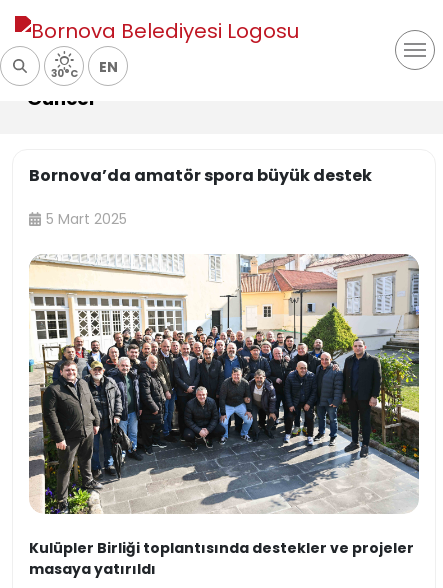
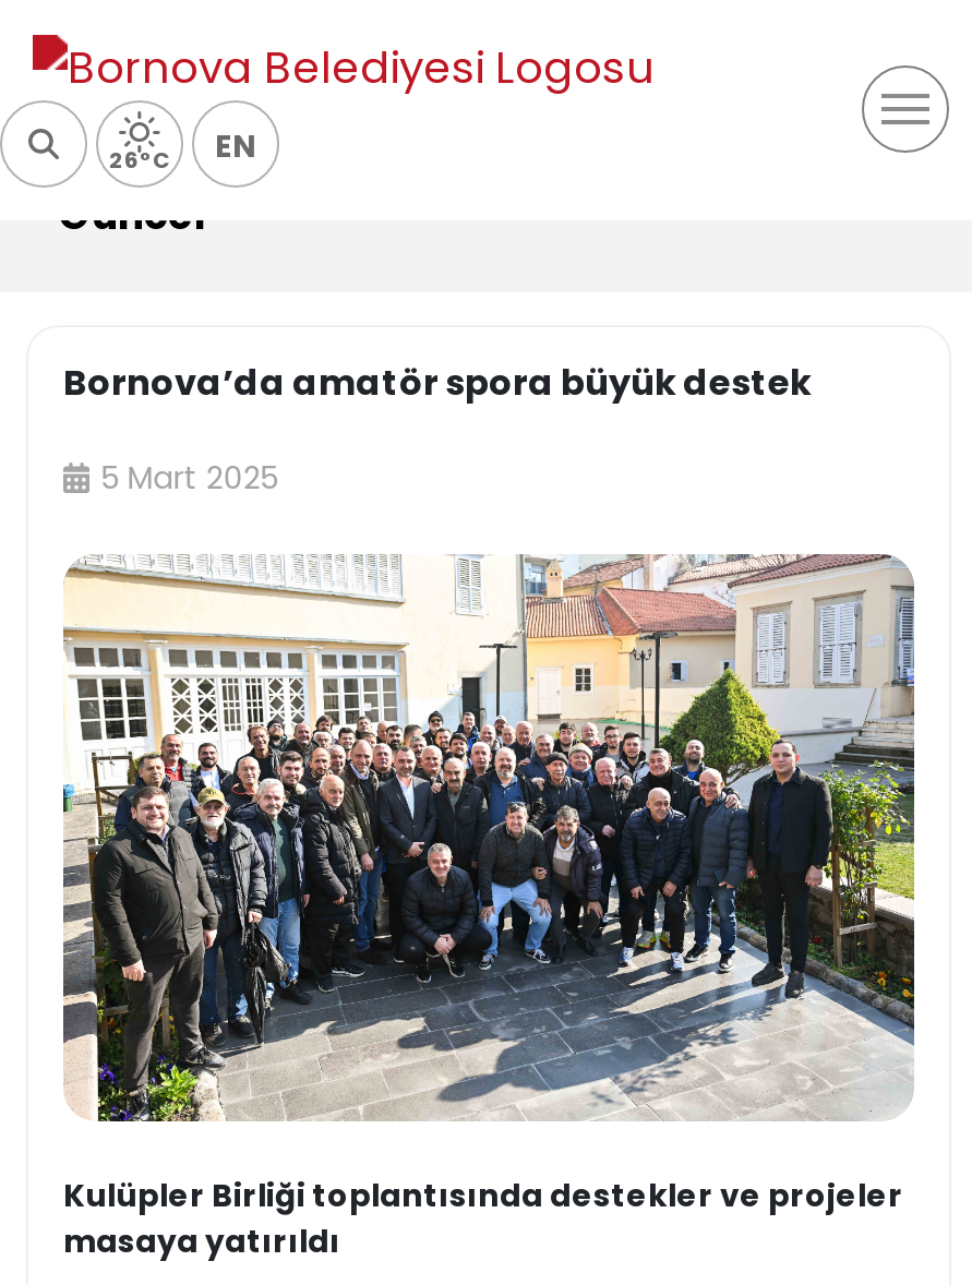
[50,56,117,81] 30°C EN -> [109,123,256,177] 26°C EN

